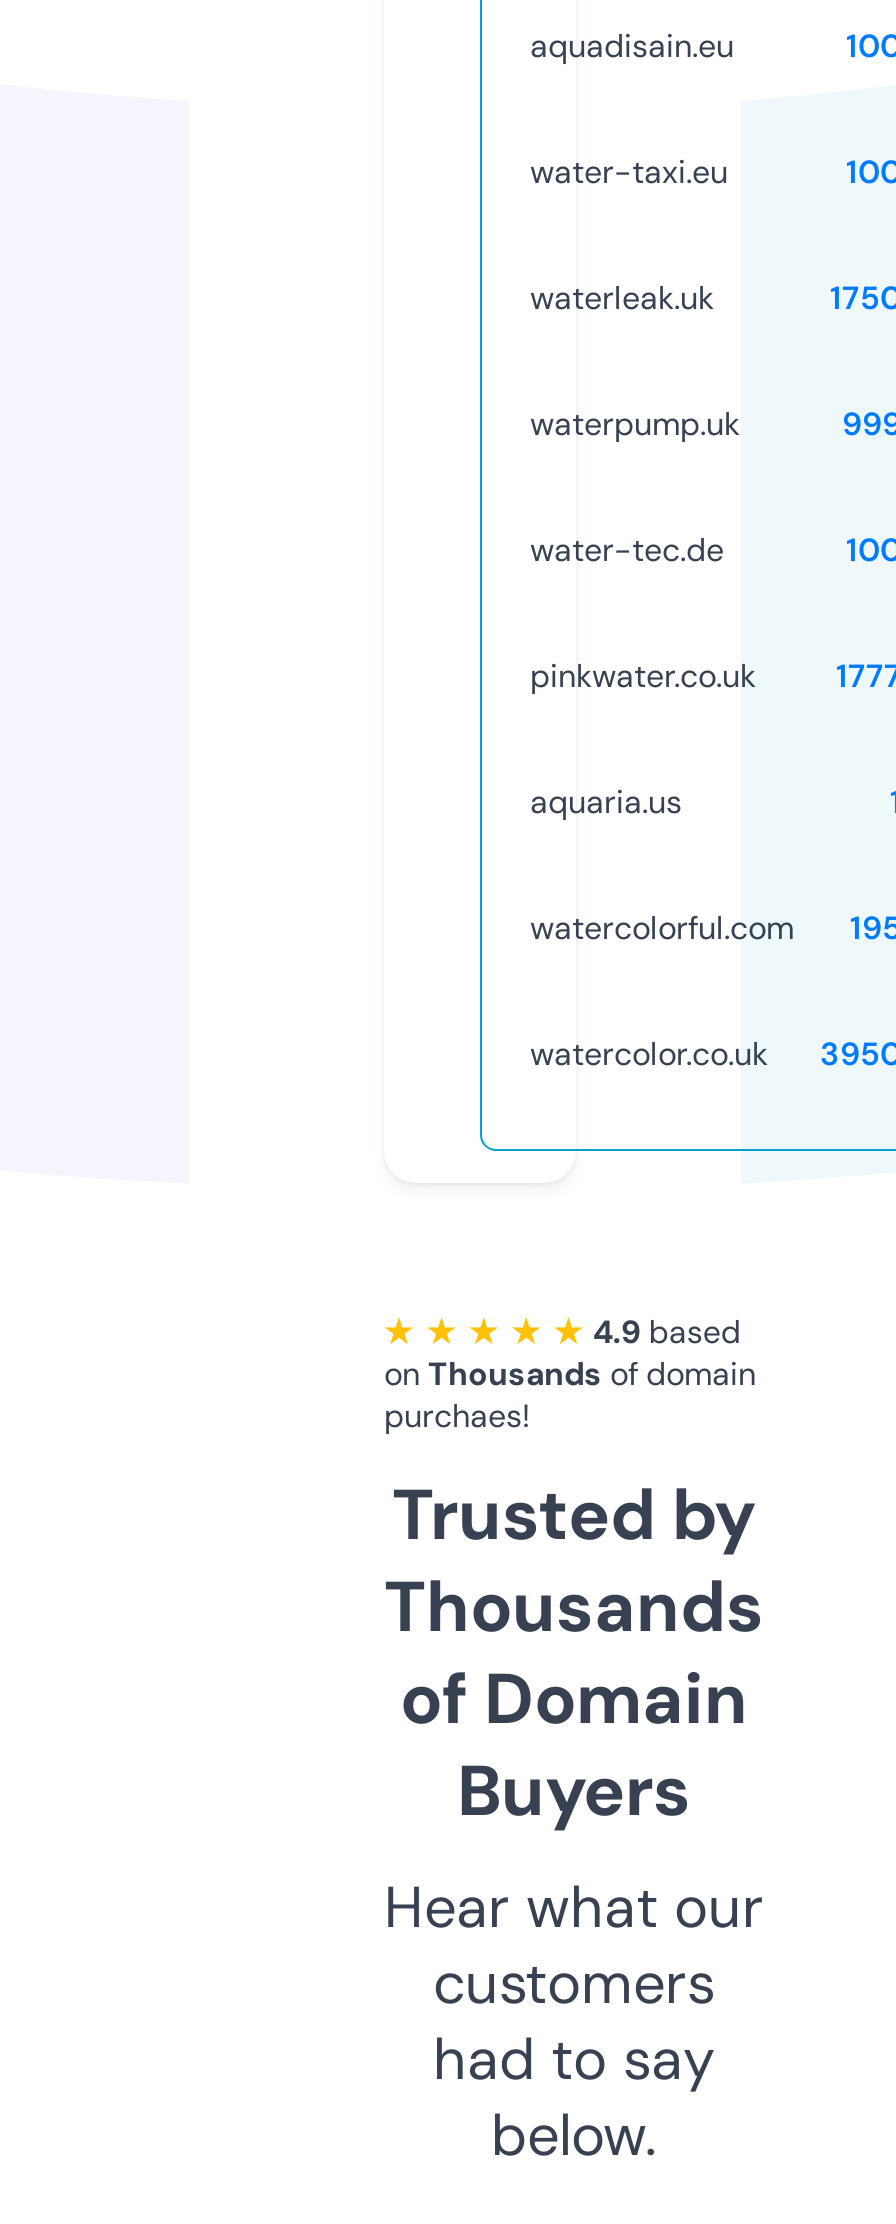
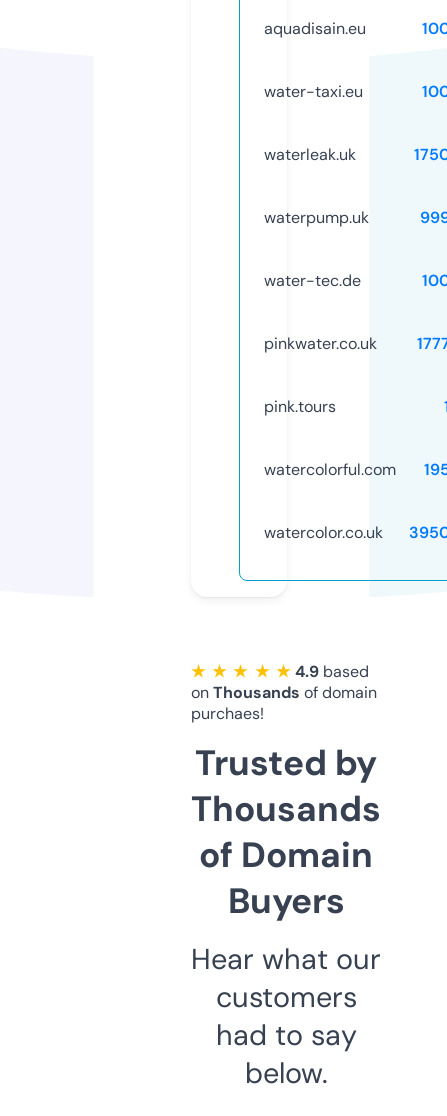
[530,781,682,823] aquaria.us -> [264,396,336,417] pink.tours

